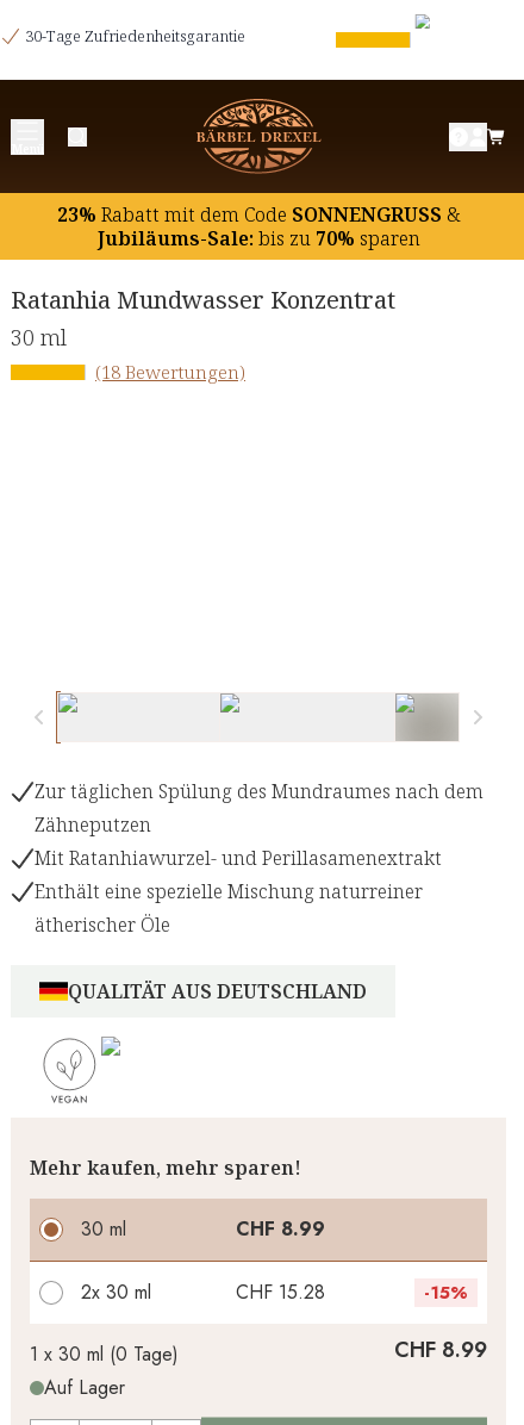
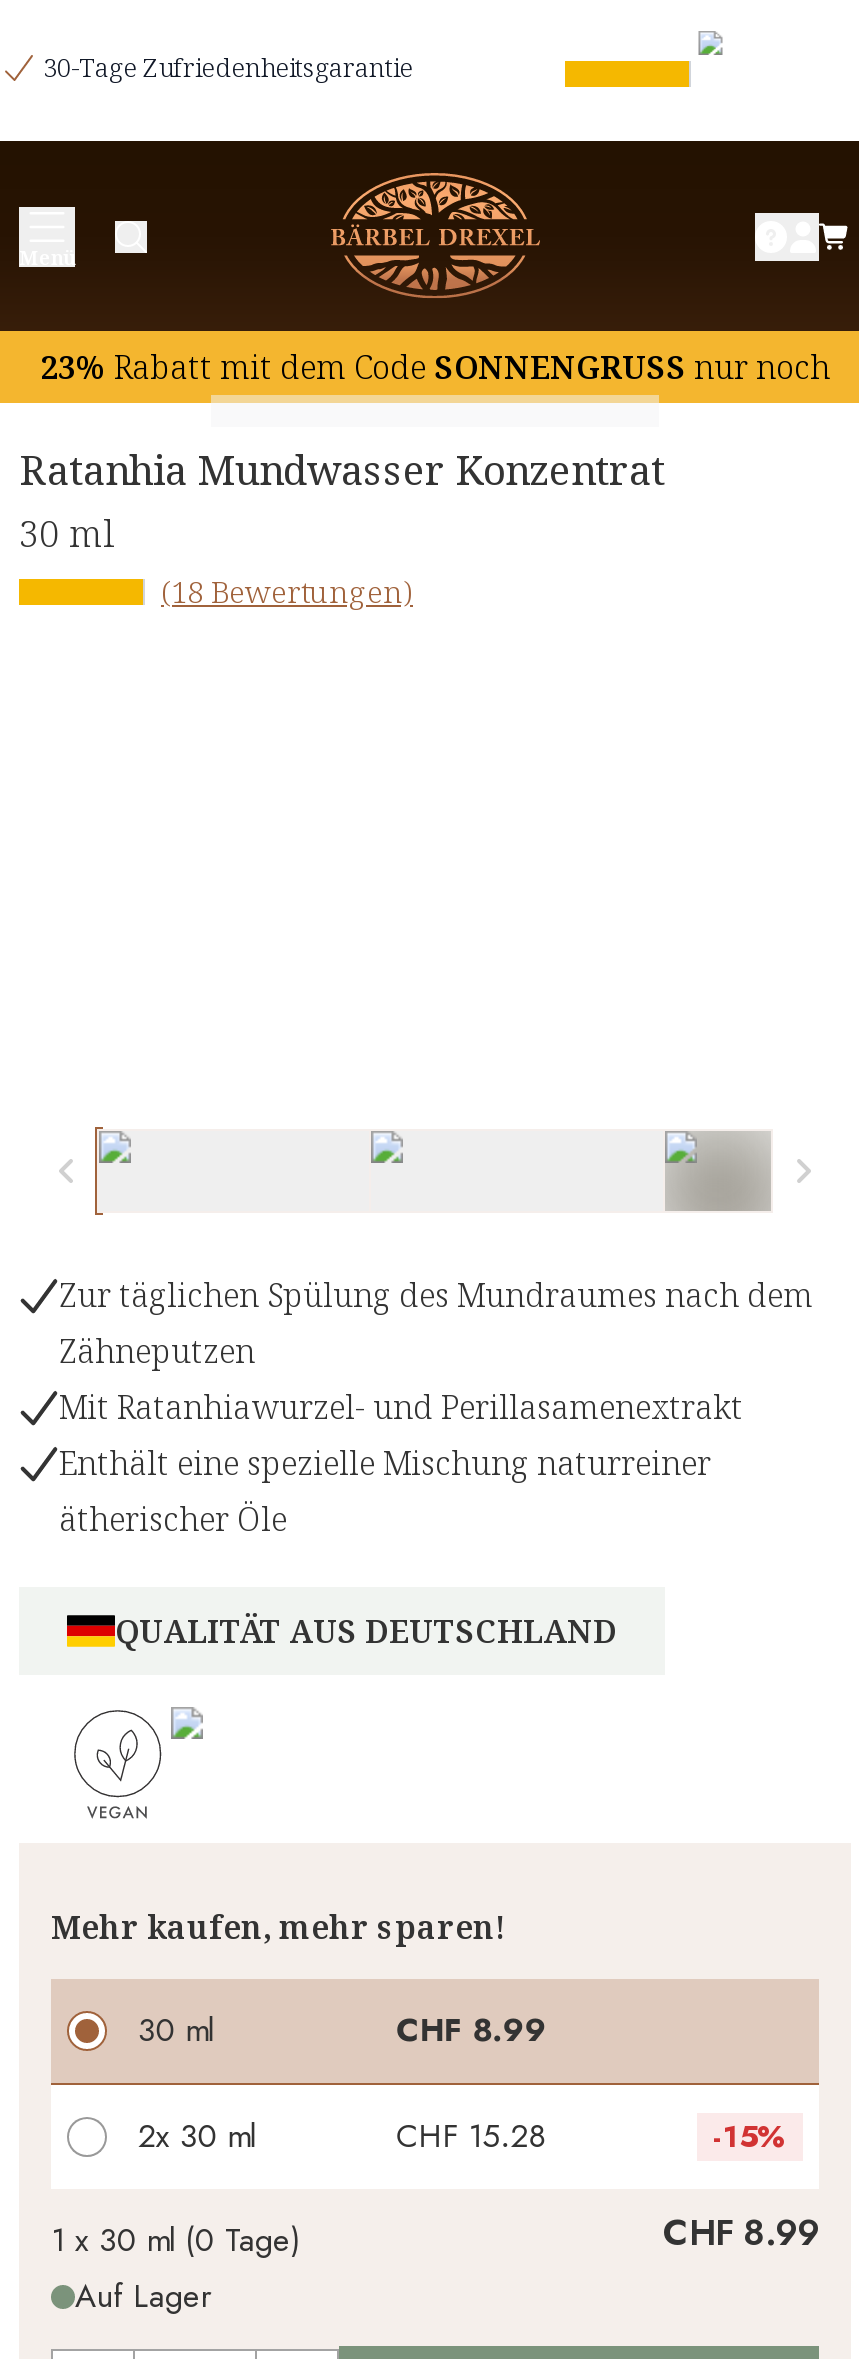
[57,202,460,252] 23% Rabatt mit dem Code SONNENGRUSS & | Jubiläums-Sale: bis zu 70% sparen -> [40,346,830,390] 23% Rabatt mit dem Code SONNENGRUSS nur noch

